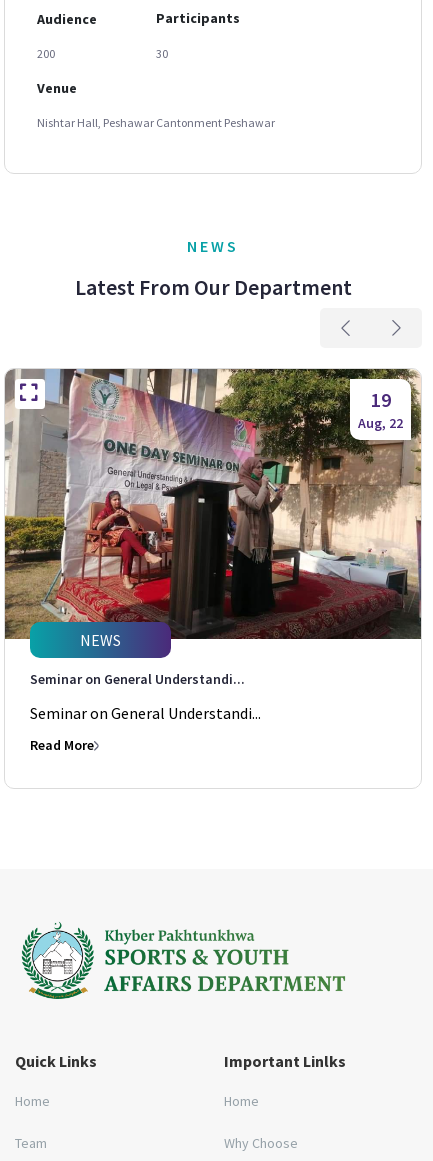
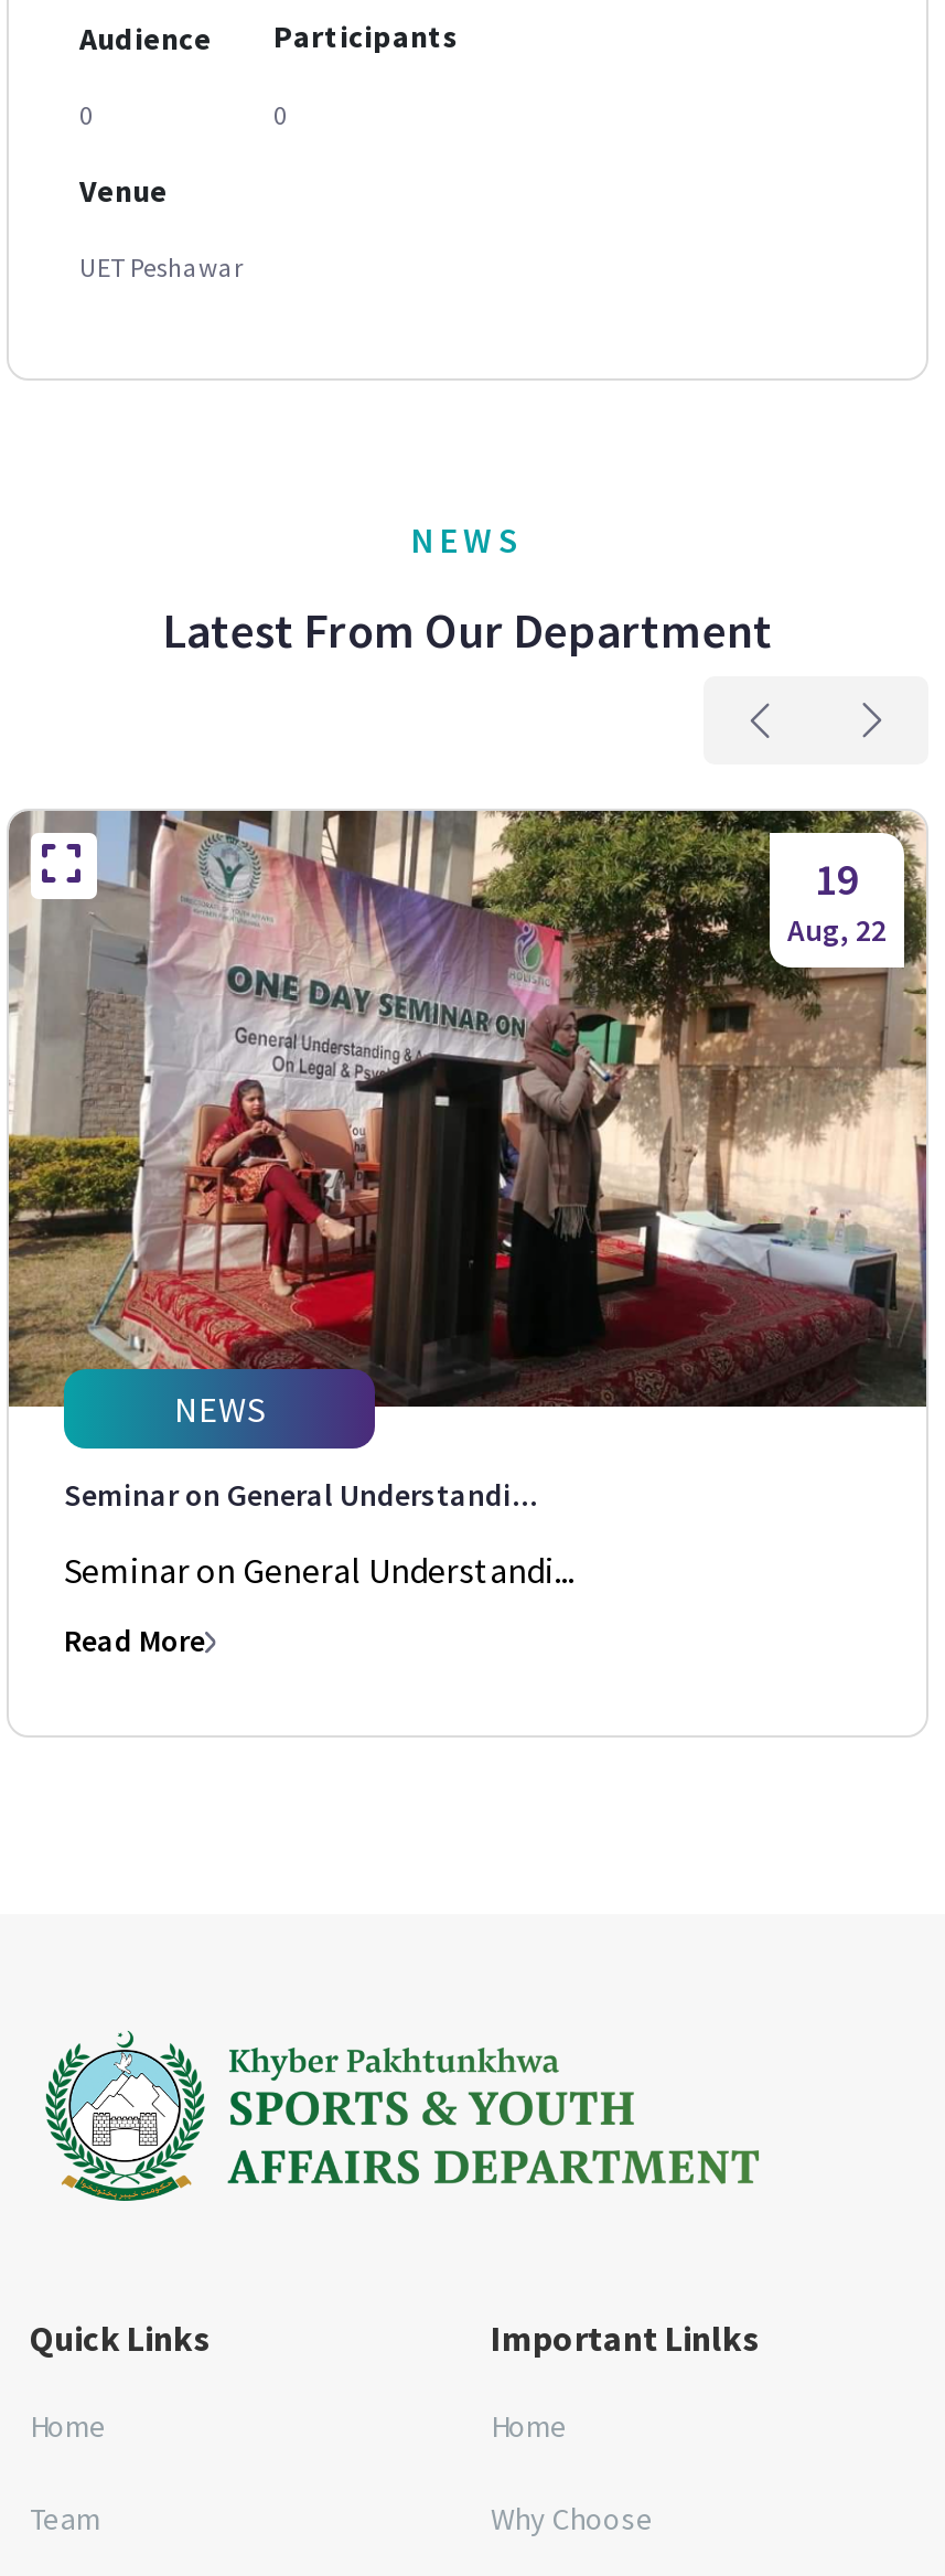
[37,46,55,61] 200 -> [79,98,93,131] 0
[156,46,168,61] 30 -> [273,98,287,131] 0
[37,115,275,130] Nishtar Hall, Peshawar Cantonment Peshawar -> [79,250,243,283] UET Peshawar

